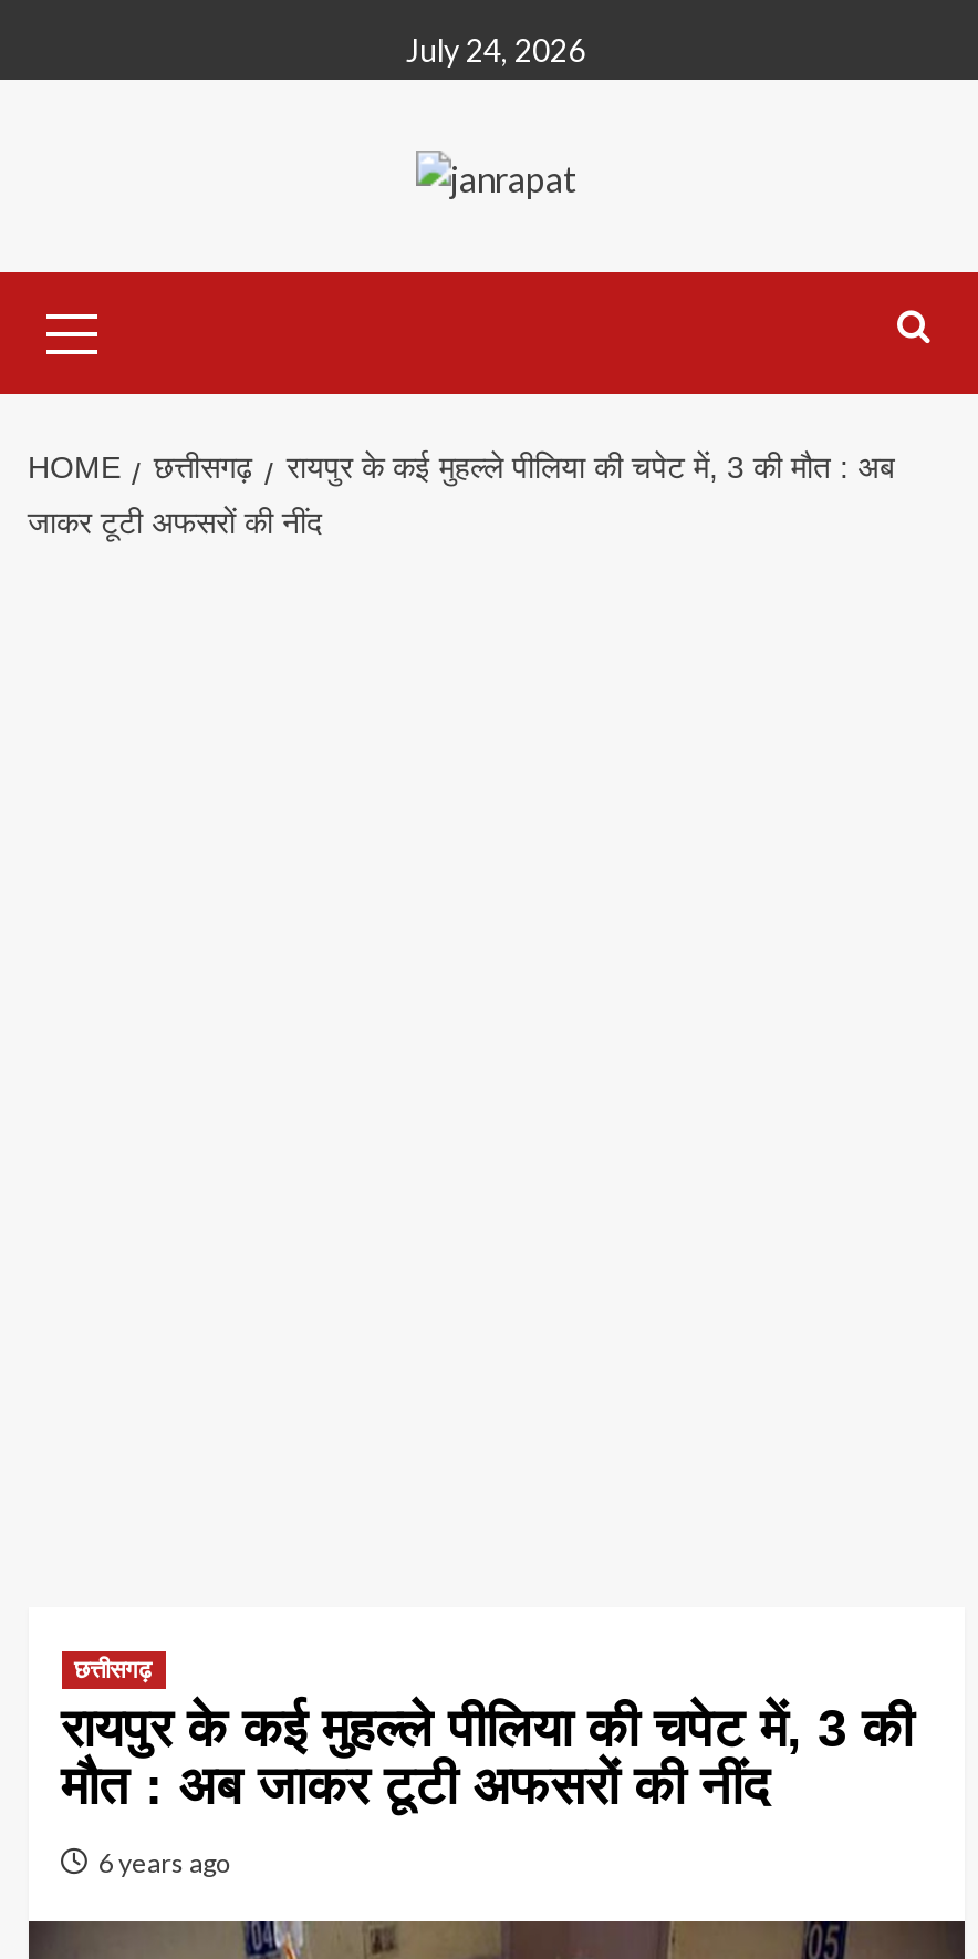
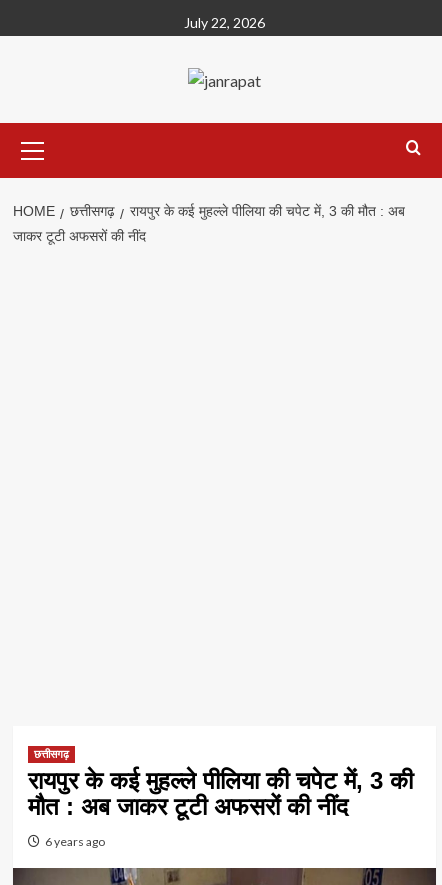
[406,31,585,69] July 24, 2026 -> [183,14,264,31] July 22, 2026

